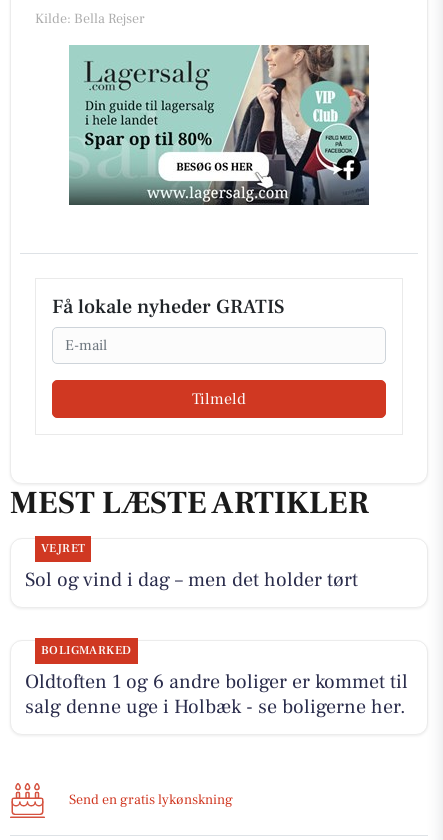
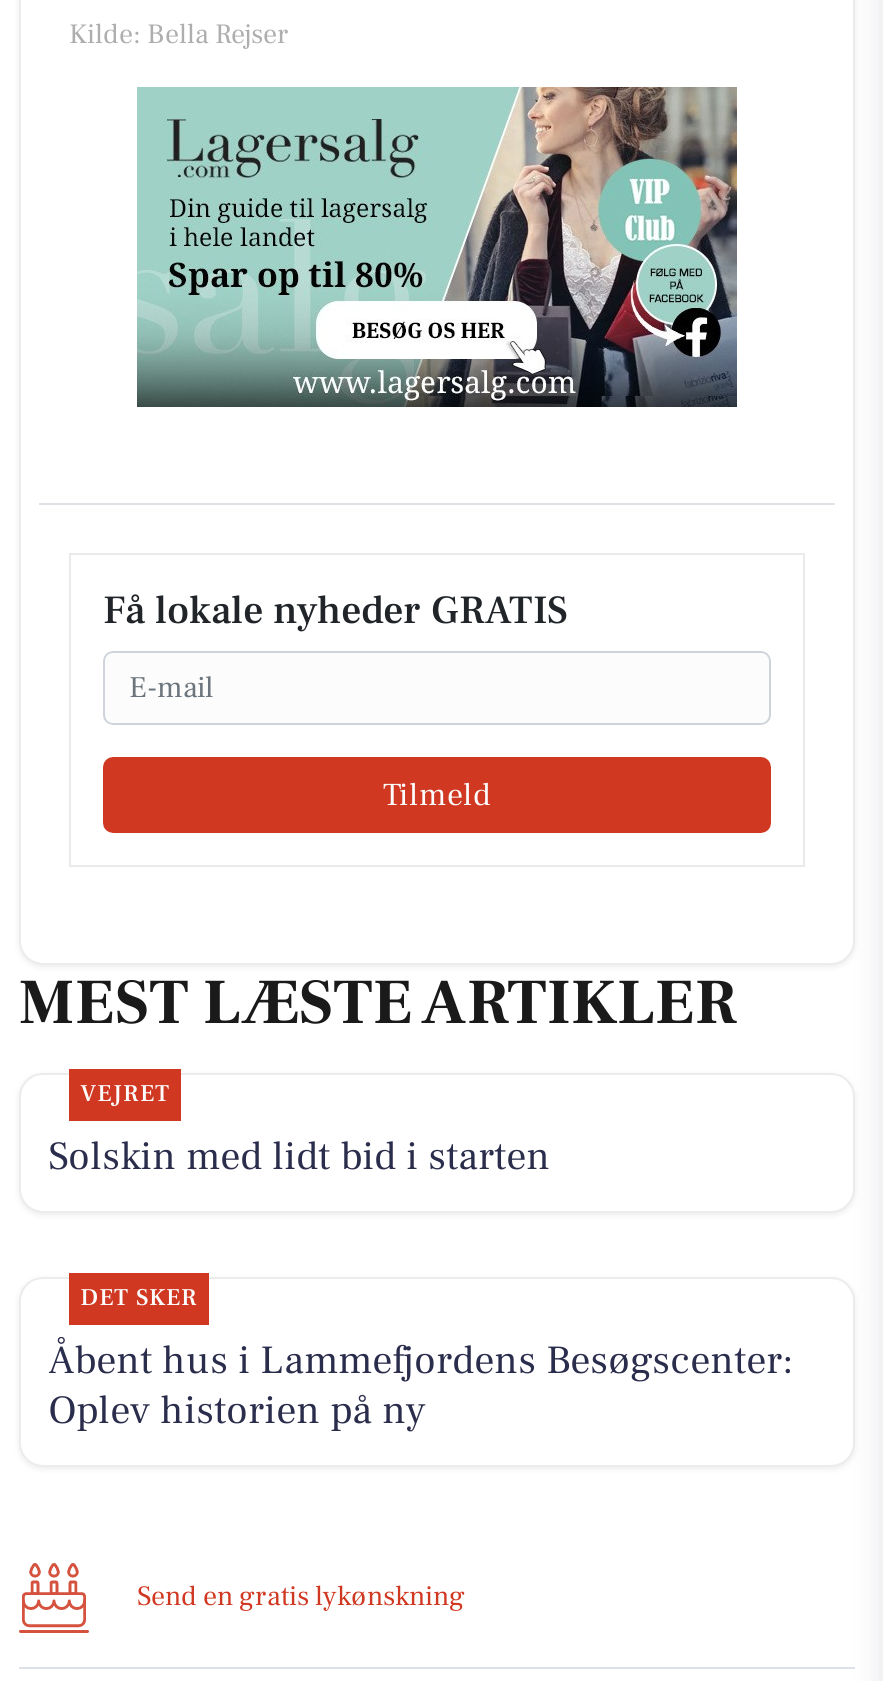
[25,567,358,593] Sol og vind i dag – men det holder tørt -> [48,1131,550,1183] Solskin med lidt bid i starten
[25,643,408,720] BOLIGMARKED | Oldtoften 1 og 6 andre boliger er kommet til | salg denne uge i Holbæk - se boligerne her. -> [48,1284,794,1438] DET SKER | Åbent hus i Lammefjordens Besøgscenter: | Oplev historien på ny

